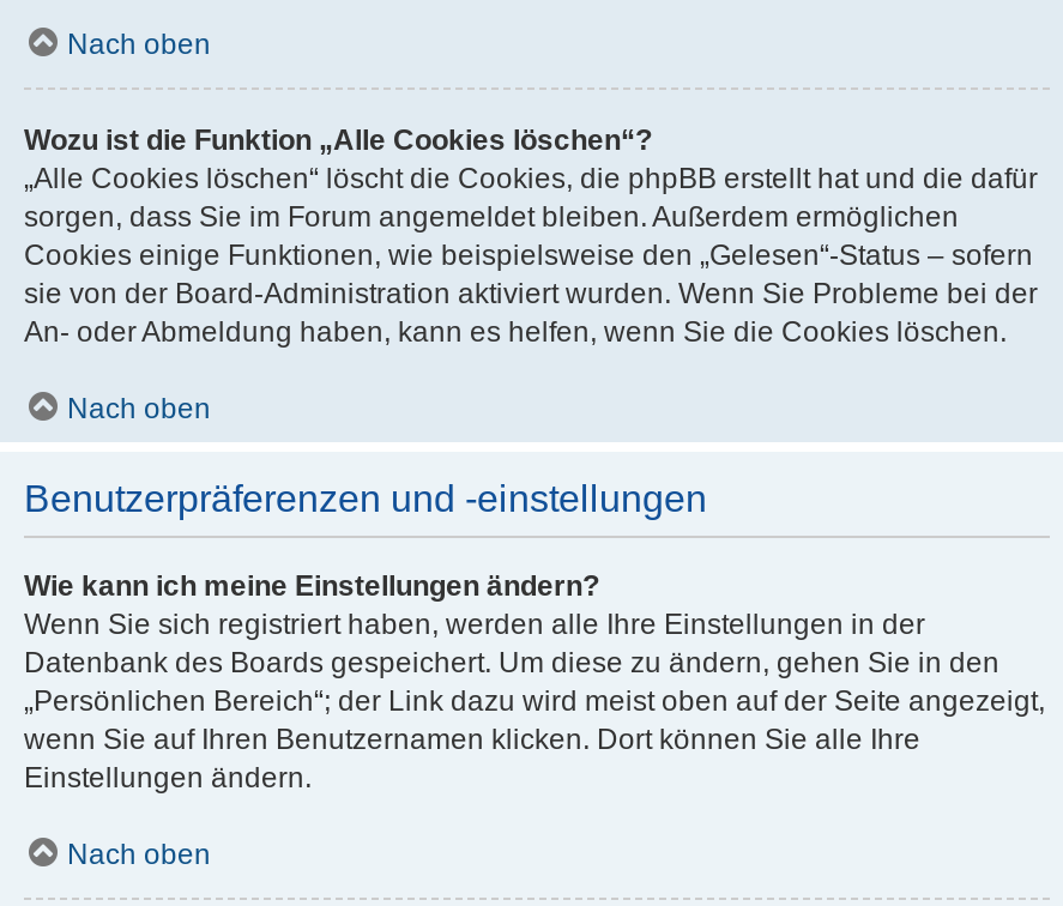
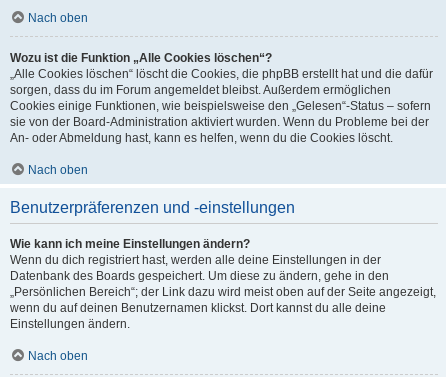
[24,200,959,234] sorgen, dass Sie im Forum angemeldet bleiben. Außerdem ermöglichen -> [10,83,391,97] sorgen, dass du im Forum angemeldet bleibst. Außerdem ermöglichen
[24,277,1038,310] sie von der Board-Administration aktiviert wurden. Wenn Sie Probleme bei der -> [10,115,429,129] sie von der Board-Administration aktiviert wurden. Wenn du Probleme bei der
[24,315,1007,349] An- oder Abmeldung haben, kann es helfen, wenn Sie die Cookies löschen. -> [10,131,393,145] An- oder Abmeldung hast, kann es helfen, wenn du die Cookies löscht.
[24,608,999,679] Wenn Sie sich registriert haben, werden alle Ihre Einstellungen in der | Datenbank des Boards gespeichert. Um diese zu ändern, gehen Sie in den -> [10,253,389,283] Wenn du dich registriert hast, werden alle deine Einstellungen in der | Datenbank des Boards gespeichert. Um diese zu ändern, gehe in den
[24,723,920,756] wenn Sie auf Ihren Benutzernamen klicken. Dort können Sie alle Ihre -> [10,301,386,315] wenn du auf deinen Benutzernamen klickst. Dort kannst du alle deine

